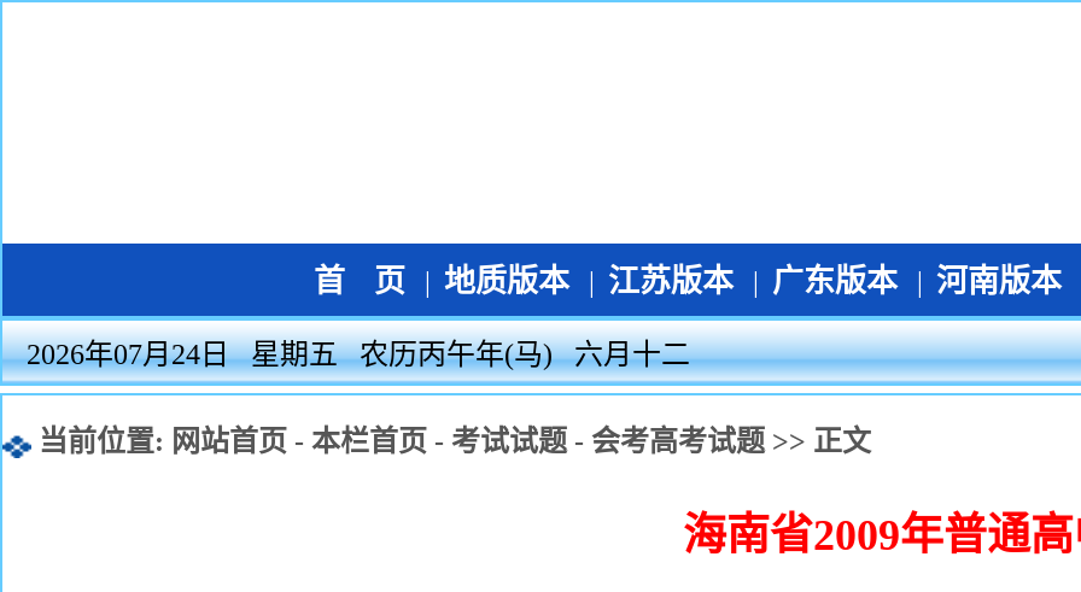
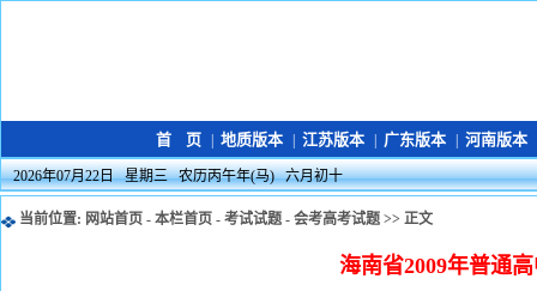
[5,338,690,371] 2026年07月24日 星期五 农历丙午年(马) 六月十二 -> [2,168,343,184] 2026年07月22日 星期三 农历丙午年(马) 六月初十

